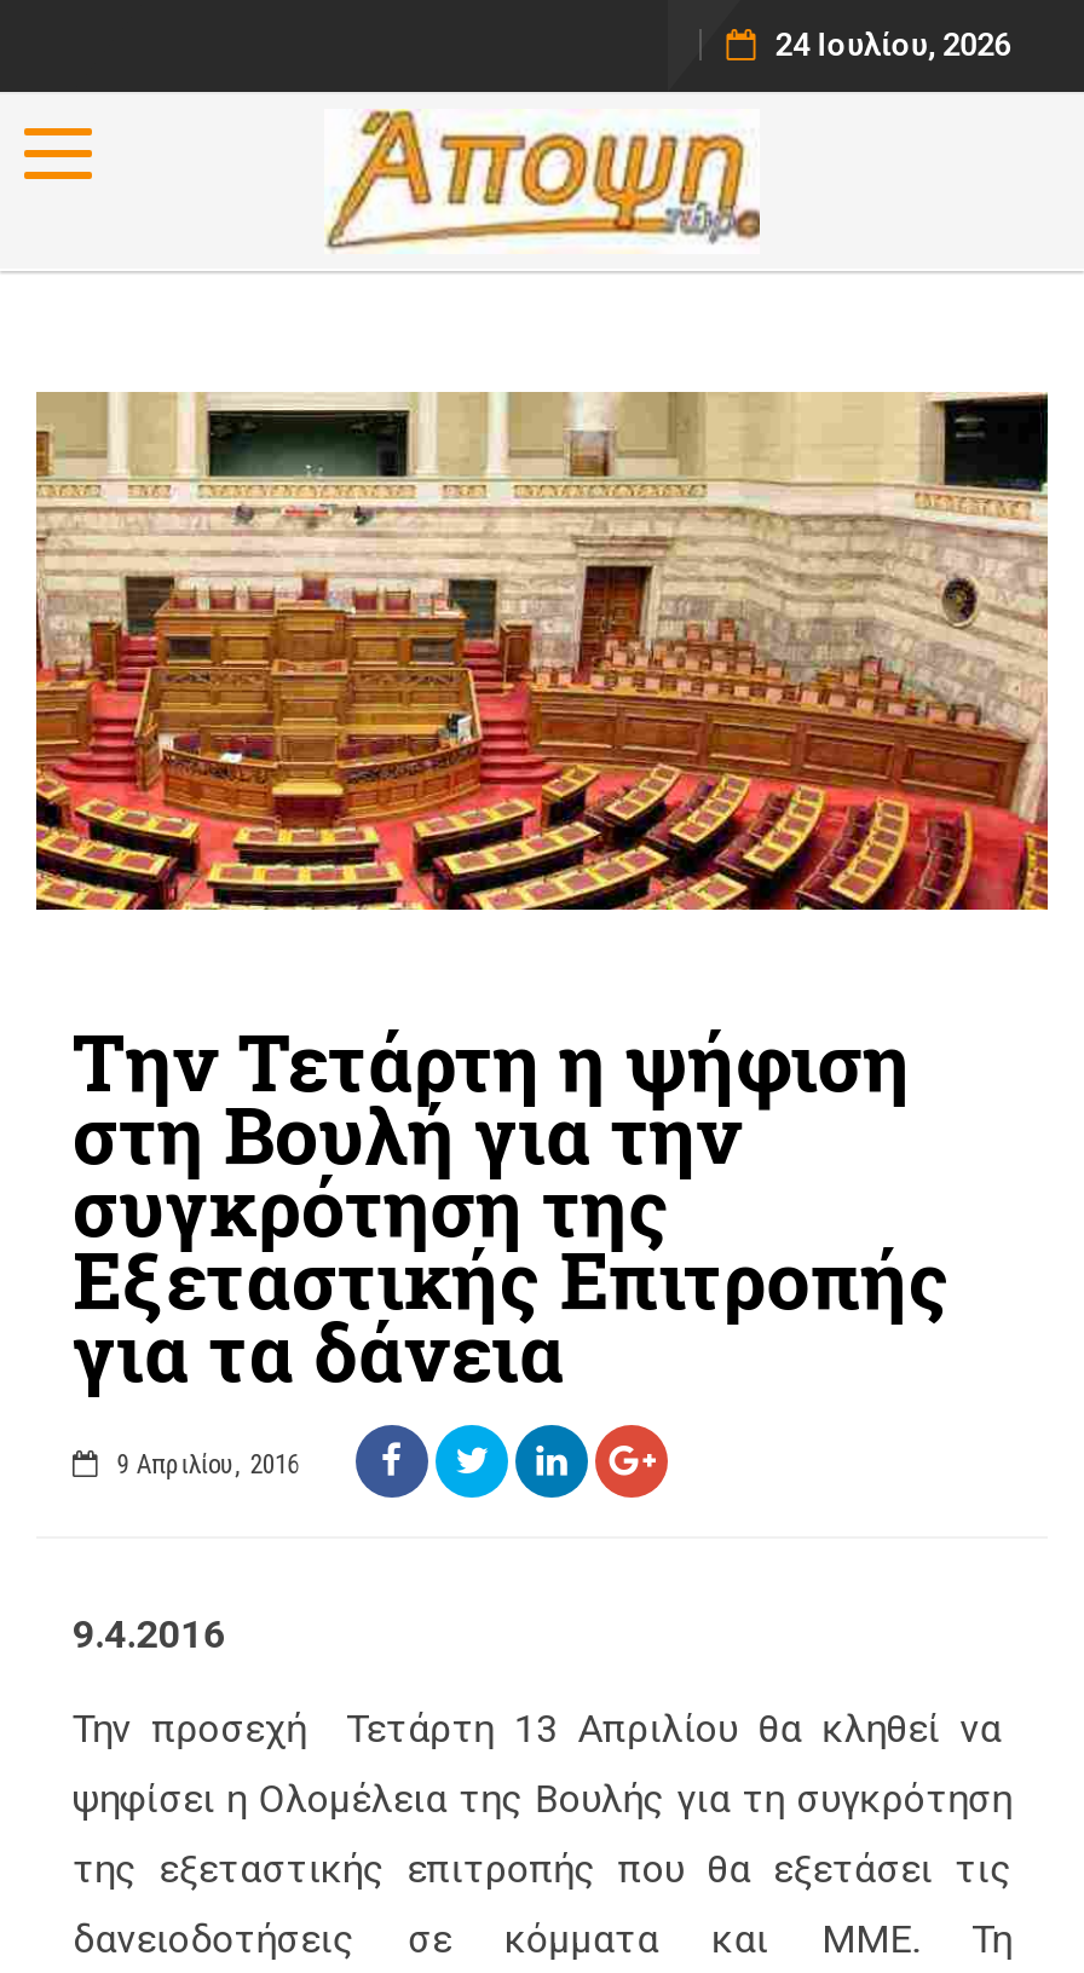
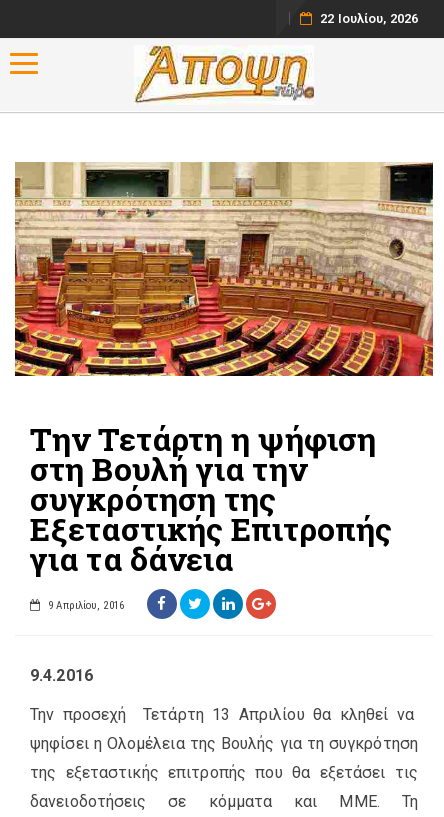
[775,27,1011,63] 24 Ιουλίου, 2026 -> [320,11,418,26] 22 Ιουλίου, 2026

